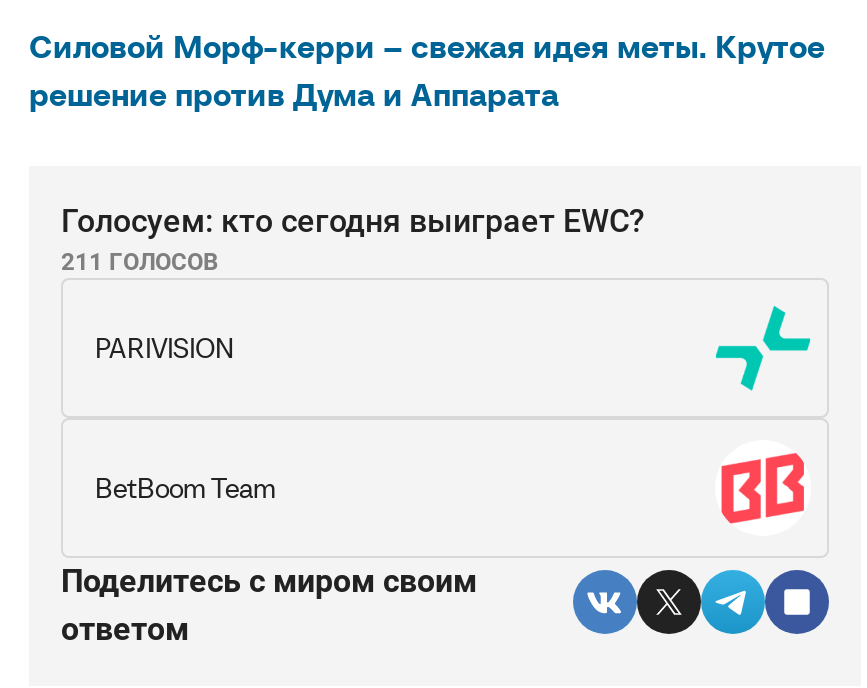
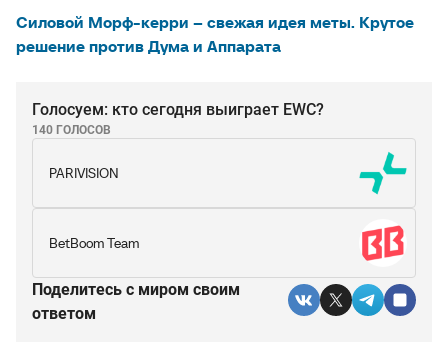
[61,249,219,277] 211 ГОЛОСОВ -> [32,123,111,137] 140 ГОЛОСОВ

